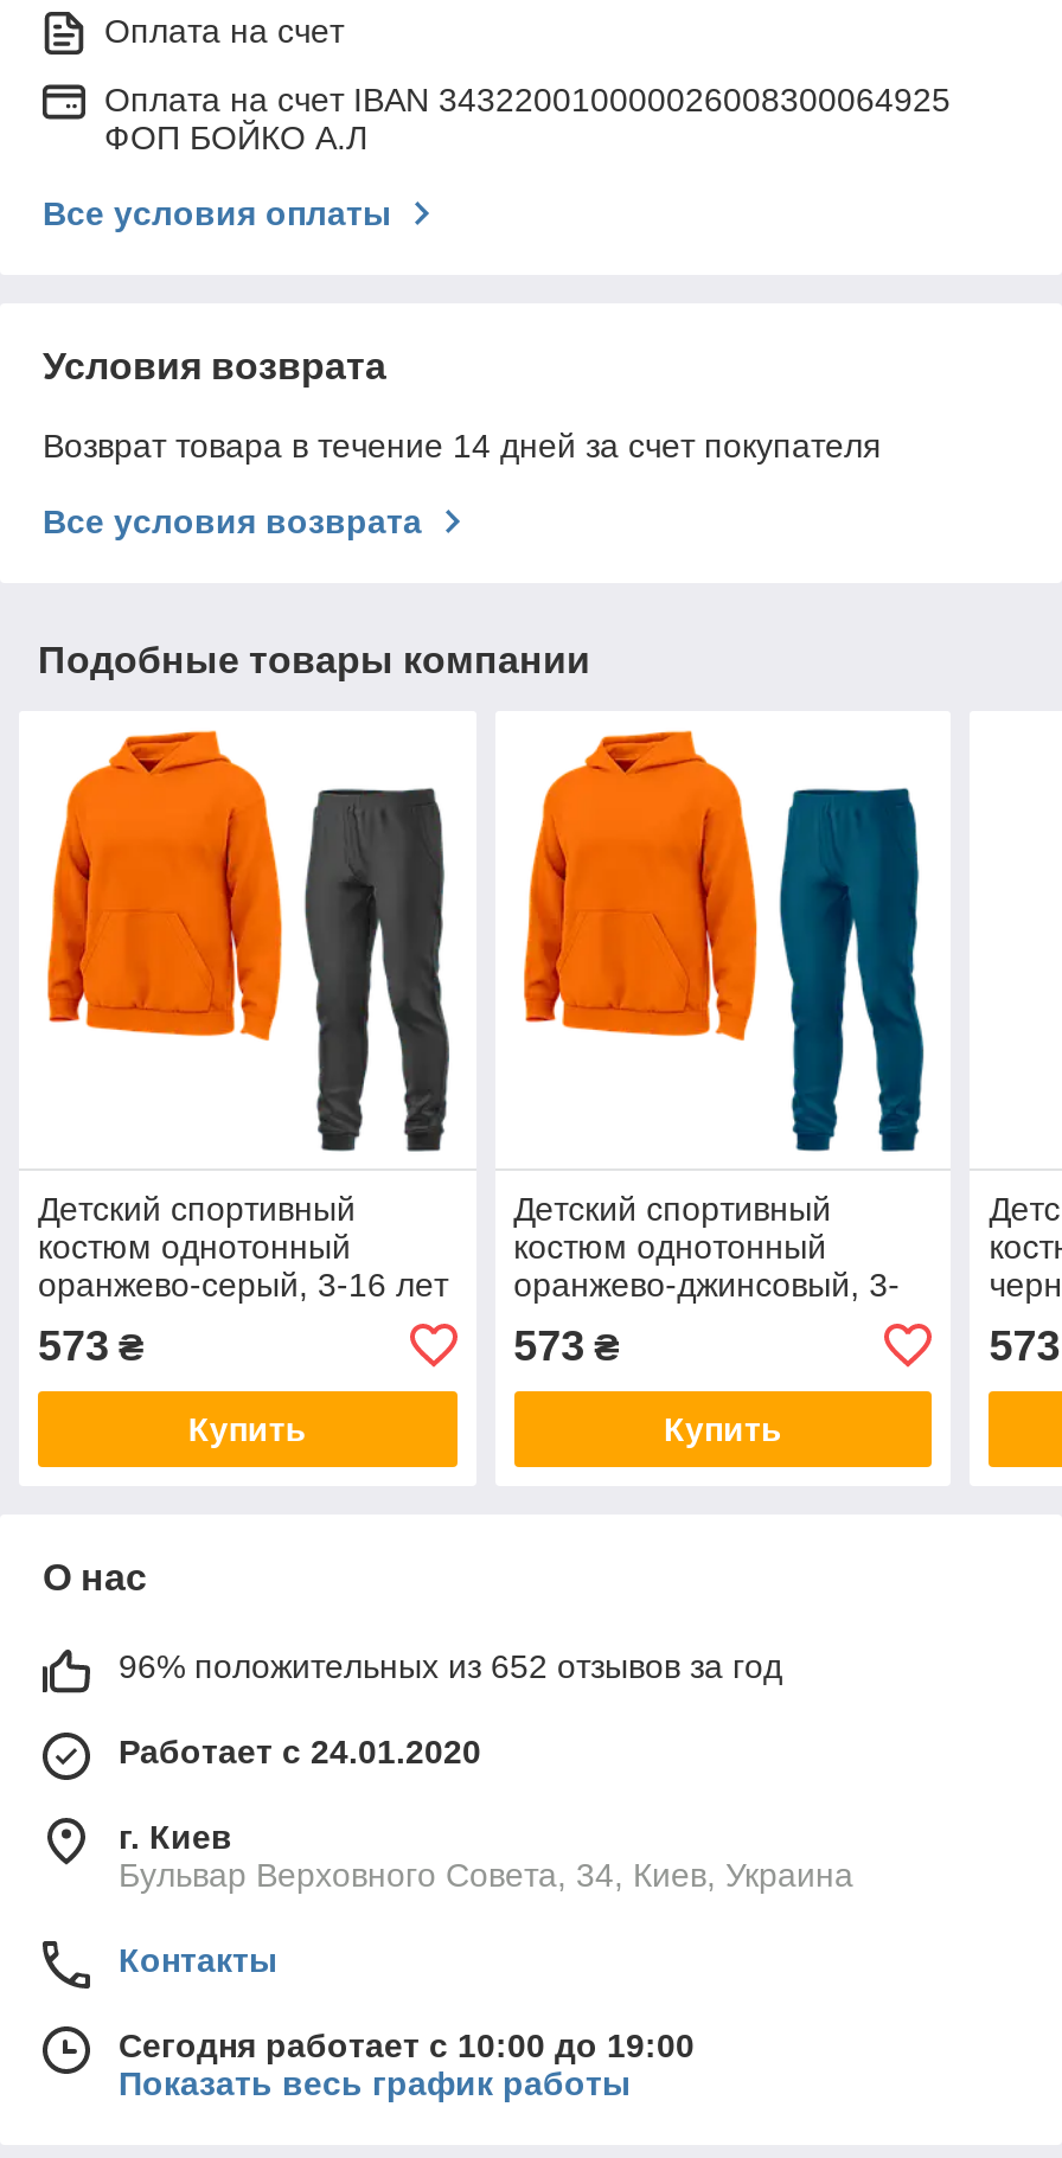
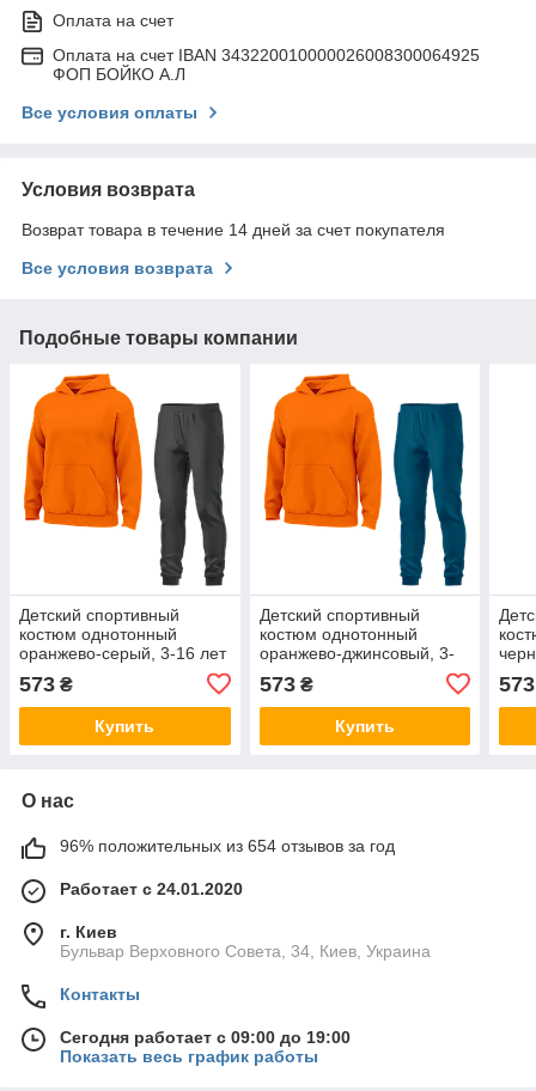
[119,1647,782,1685] 96% положительных из 652 отзывов за год -> [60,836,395,855] 96% положительных из 654 отзывов за год
[119,2026,695,2064] Сегодня работает с 10:00 до 19:00 -> [60,1027,351,1046] Сегодня работает с 09:00 до 19:00

